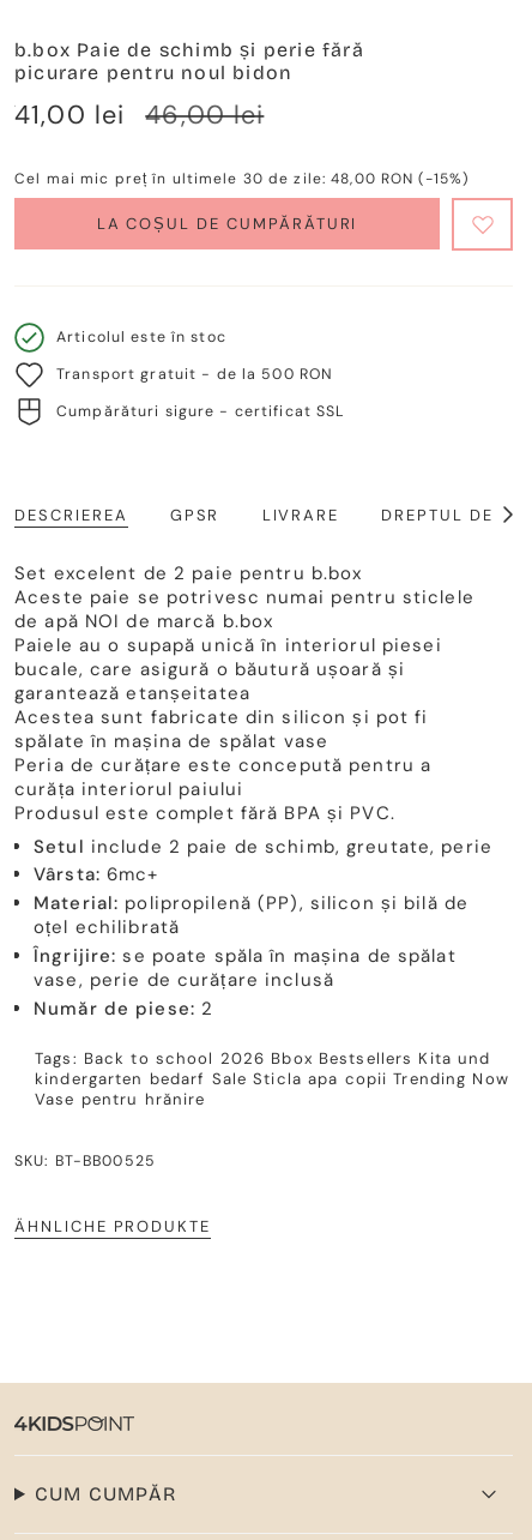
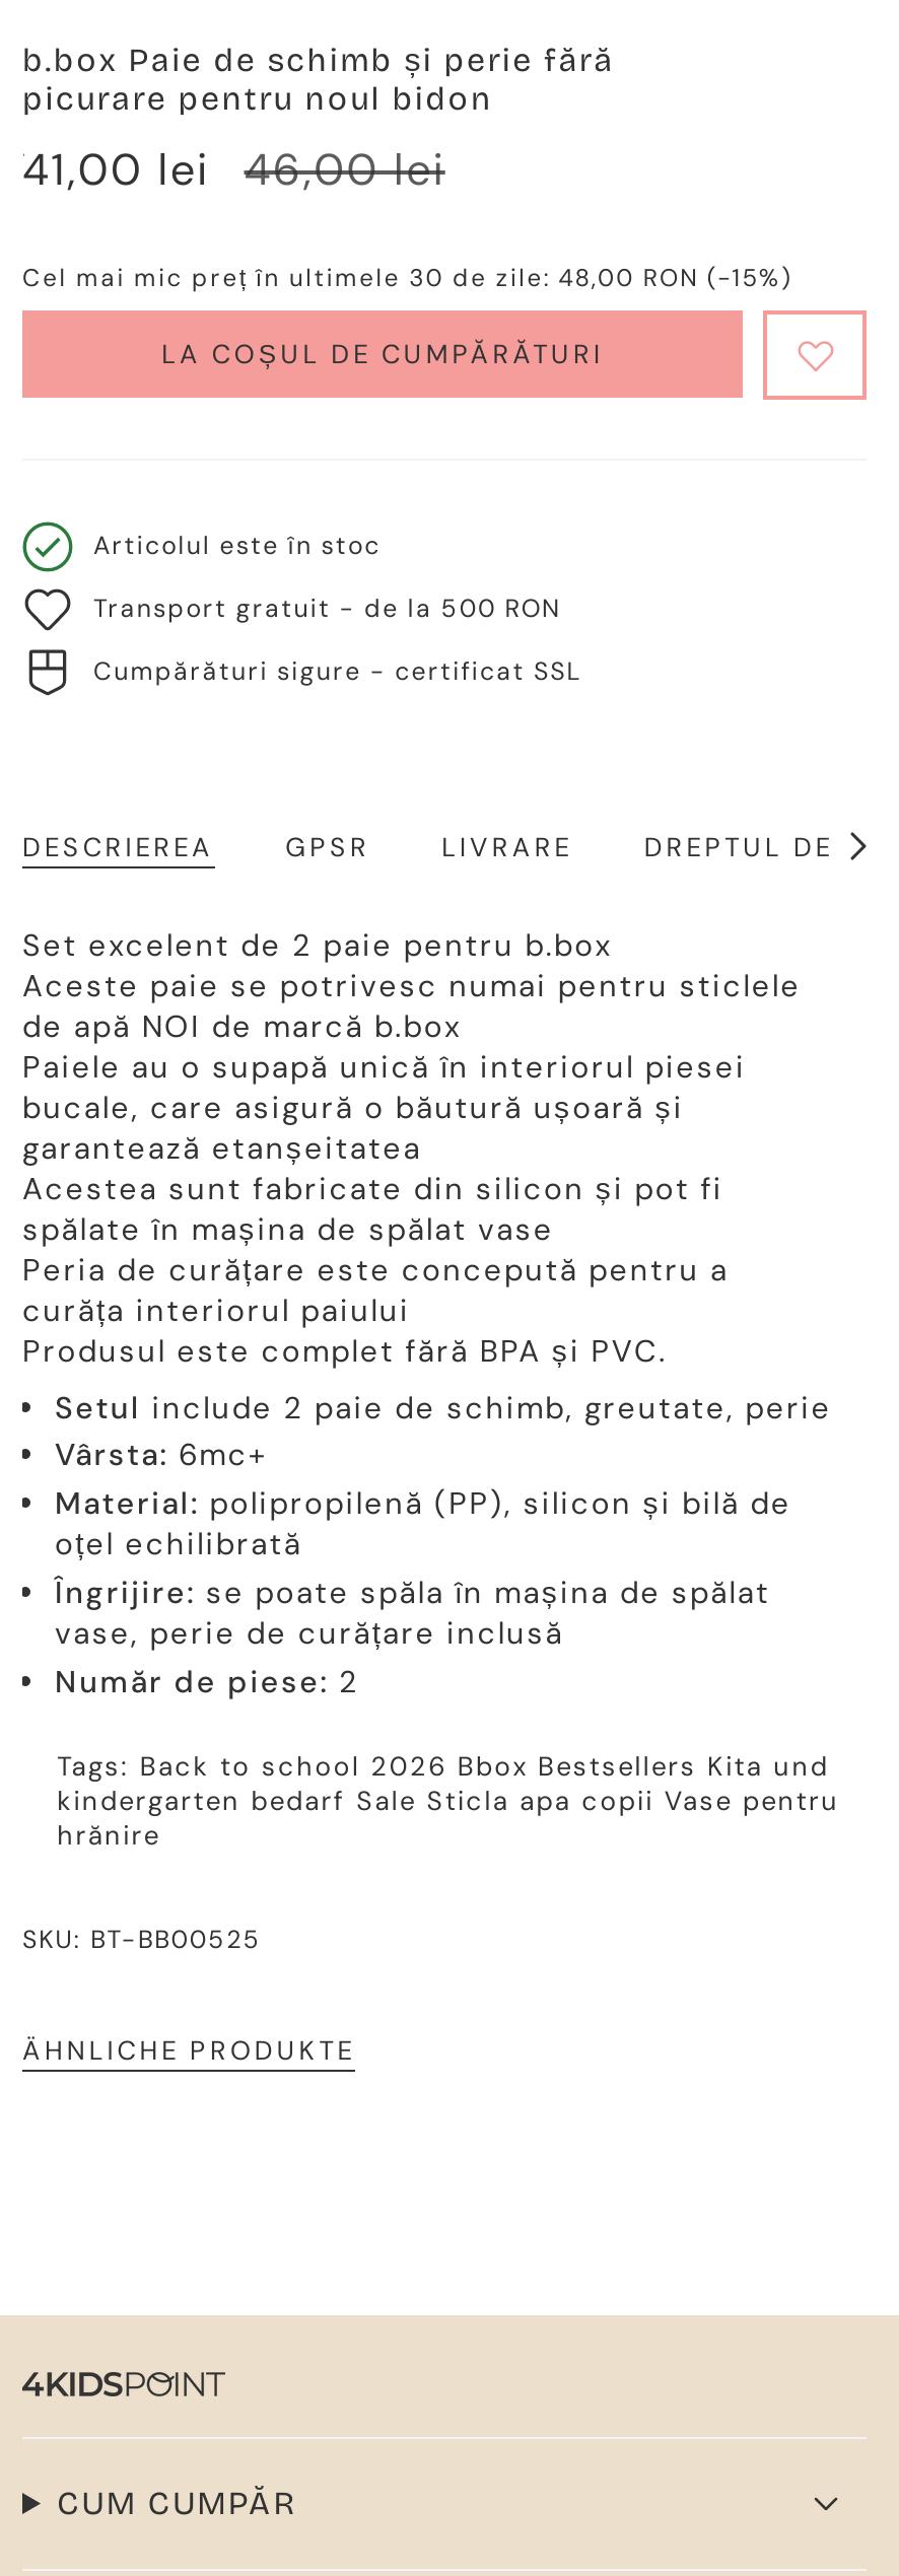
[35,1068,509,1109] kindergarten bedarf Sale Sticla apa copii Trending Now | Vase pentru hrănire -> [57,1783,840,1852] kindergarten bedarf Sale Sticla apa copii Vase pentru | hrănire

